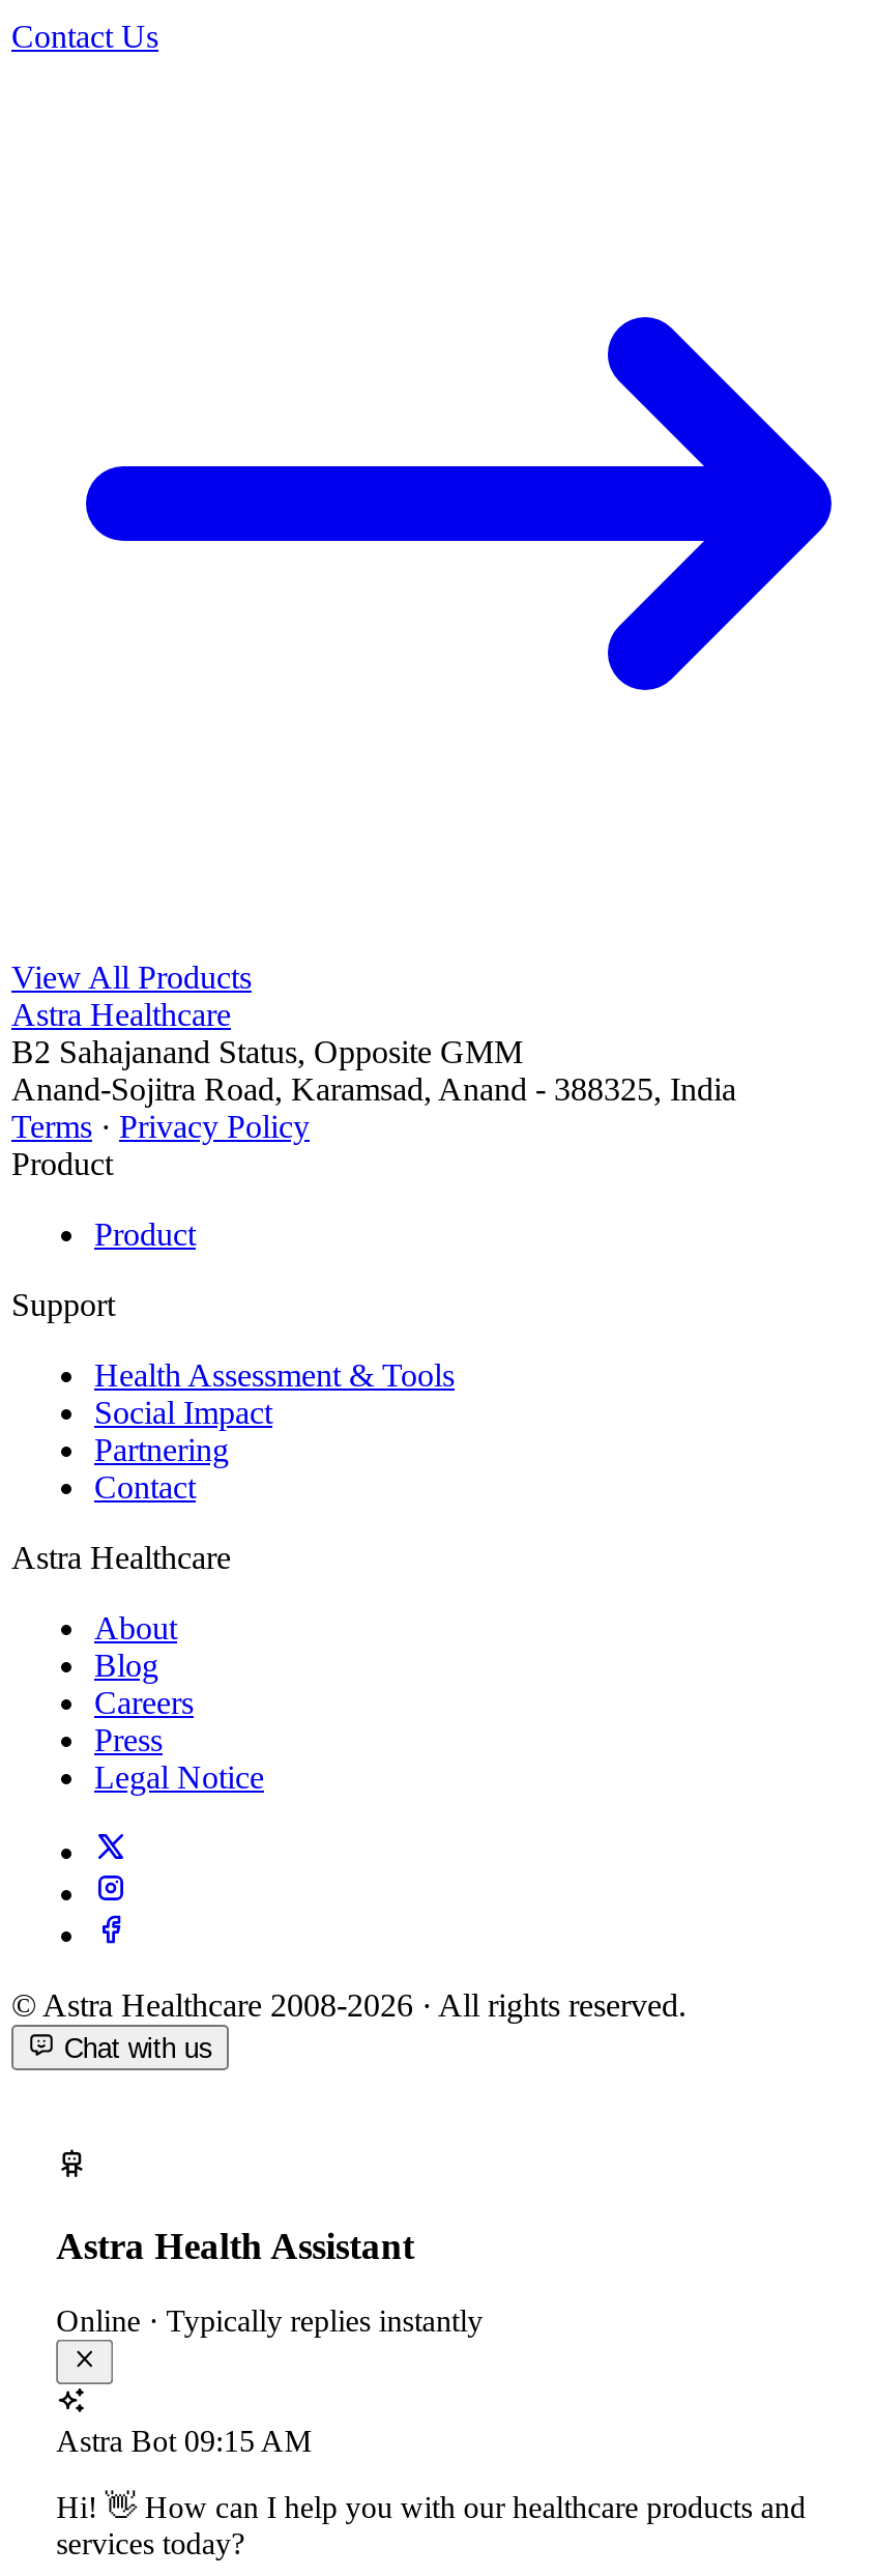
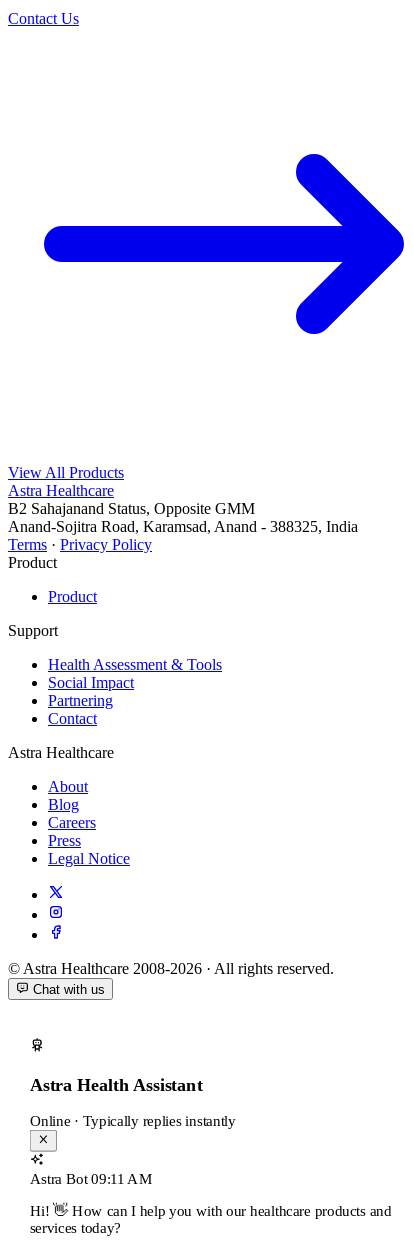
[56,2424,312,2458] Astra Bot 09:15 AM -> [30,1171,152,1187] Astra Bot 09:11 AM

